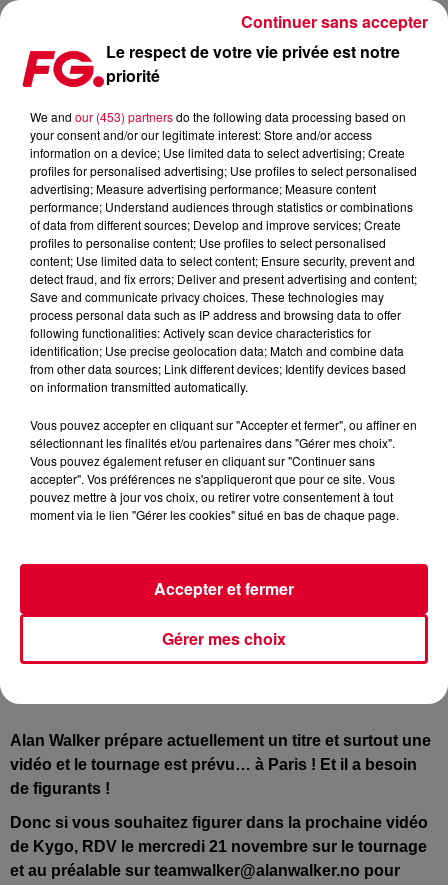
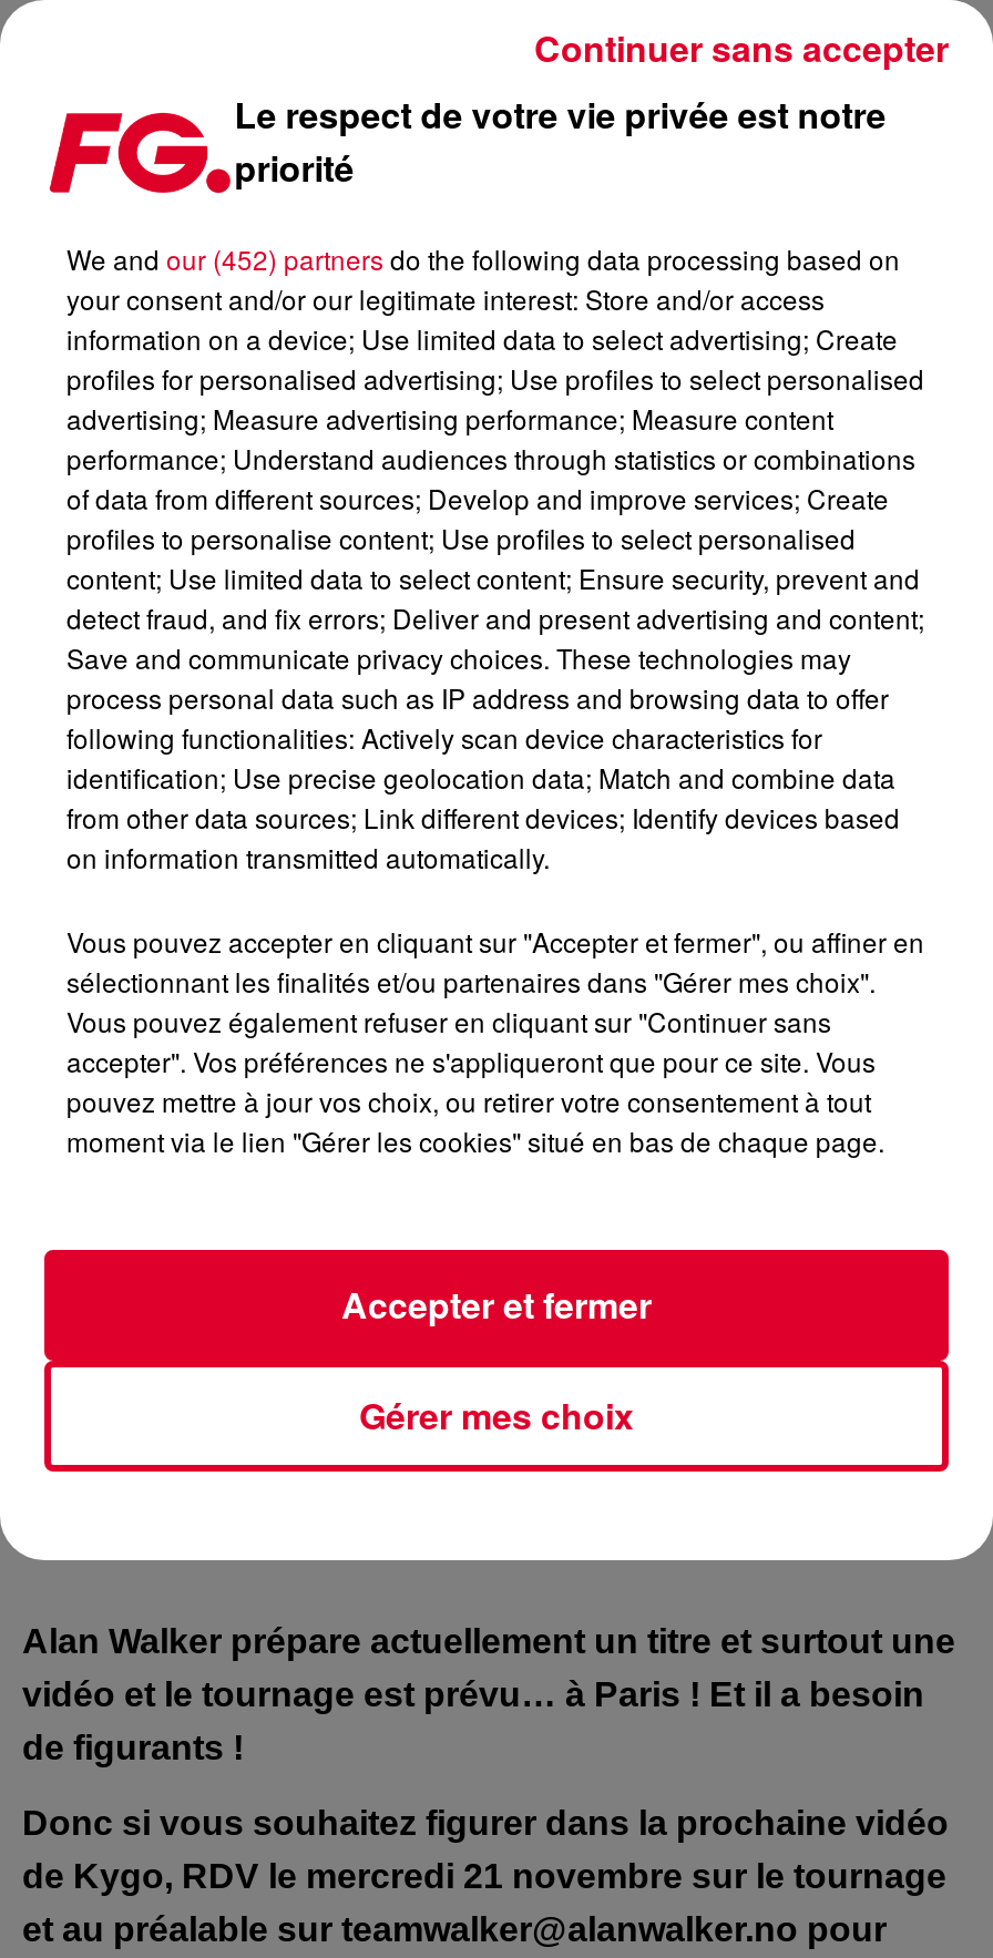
[30,108,406,125] We and our (453) partners do the following data processing based on -> [66,239,900,277] We and our (452) partners do the following data processing based on

